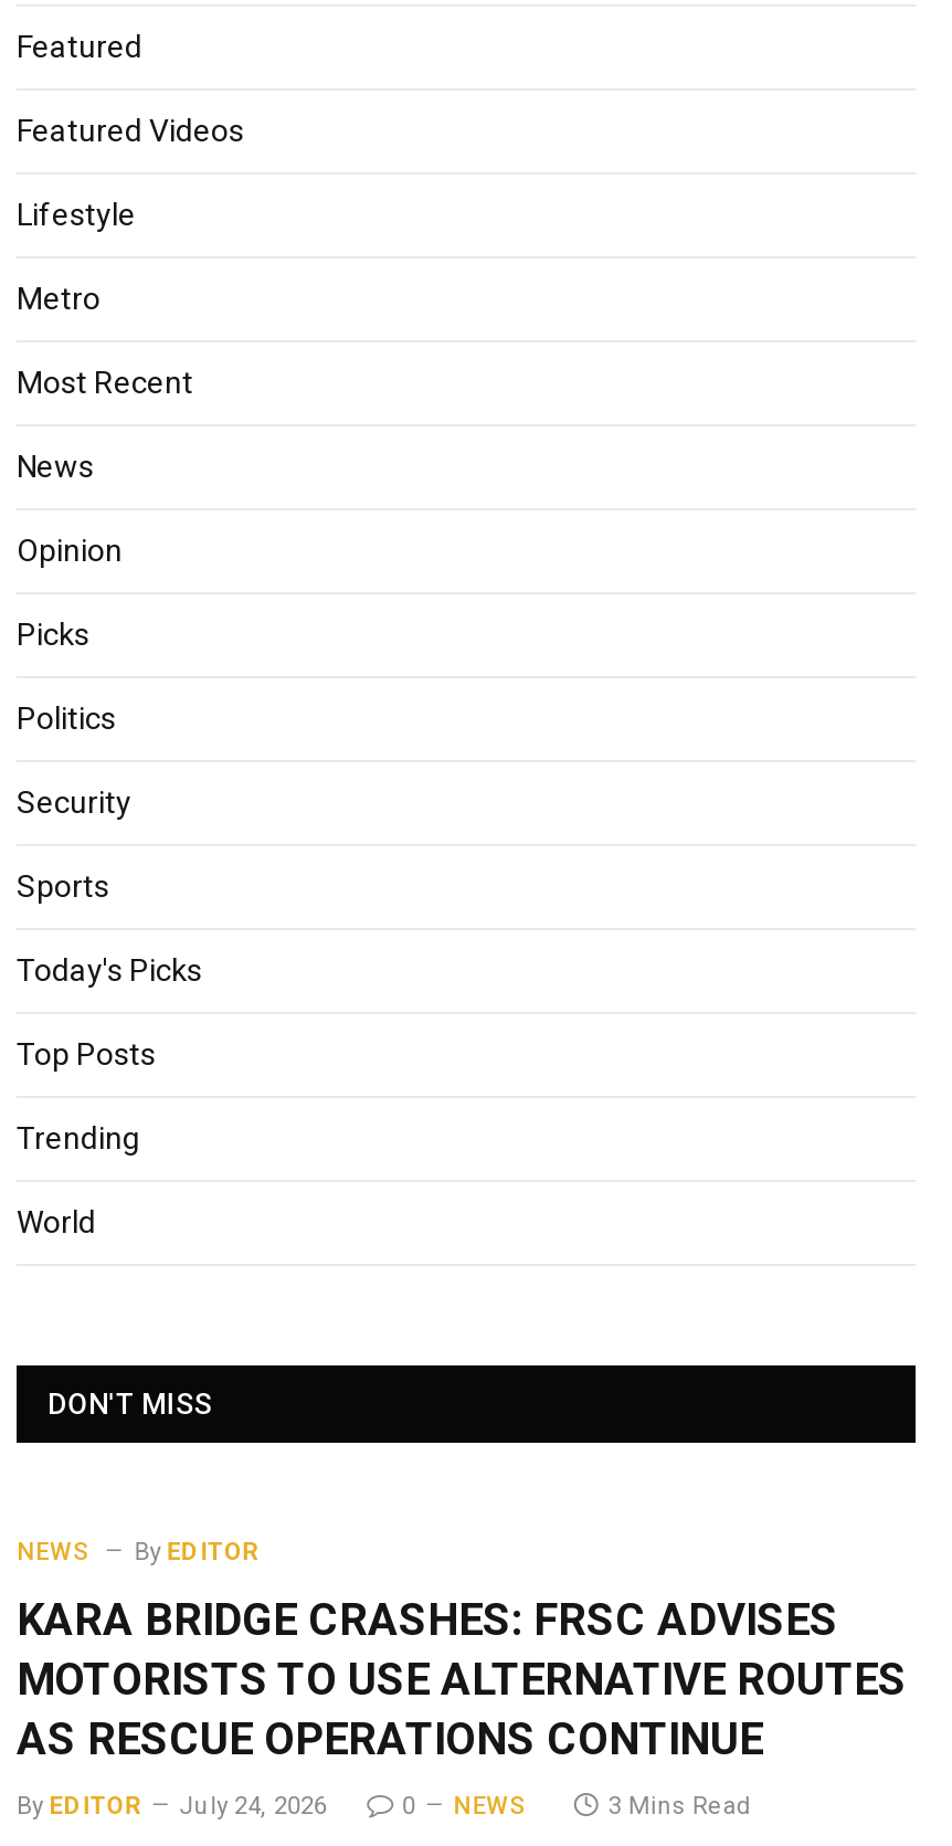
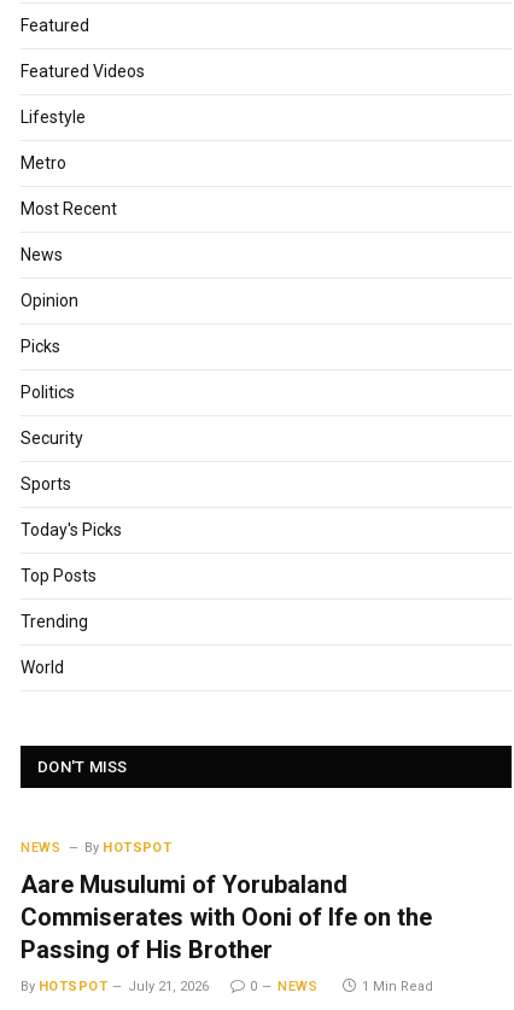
[134,1537,259,1566] By EDITOR -> [85,839,172,855] By HOTSPOT
[17,1592,907,1765] KARA BRIDGE CRASHES: FRSC ADVISES | MOTORISTS TO USE ALTERNATIVE ROUTES | AS RESCUE OPERATIONS CONTINUE -> [21,870,432,964] Aare Musulumi of Yorubaland | Commiserates with Ooni of Ife on the | Passing of His Brother
[17,1791,327,1820] By EDITOR | July 24, 2026 -> [21,978,209,994] By HOTSPOT | July 21, 2026
[608,1791,752,1820] 3 Mins Read -> [362,978,434,994] 1 Min Read

